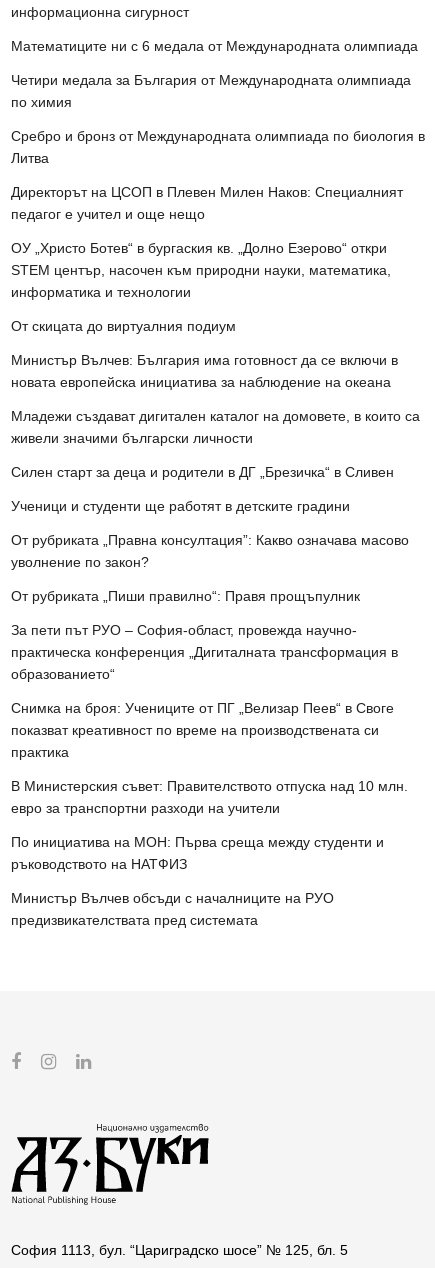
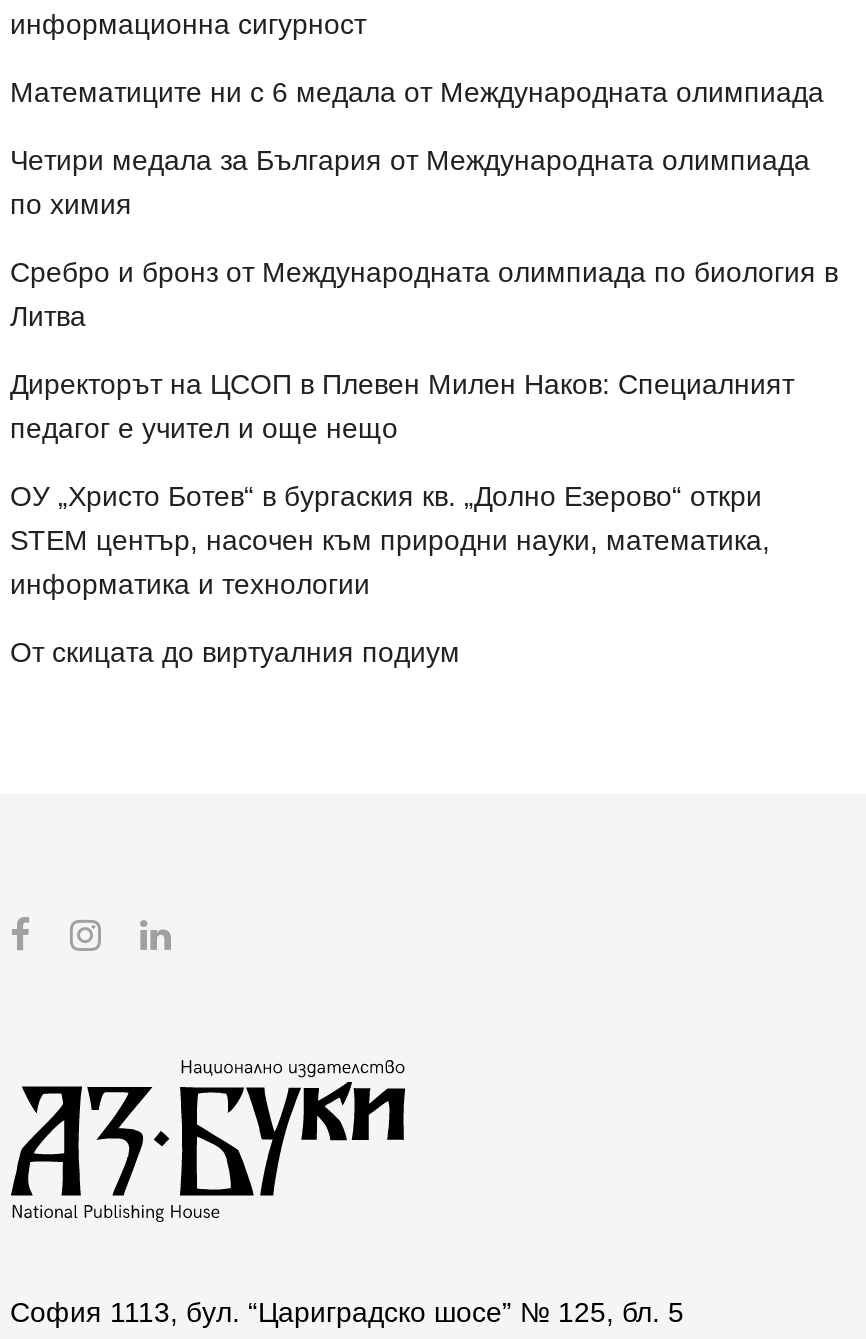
[11,352,420,928] Министър Вълчев: България има готовност да се включи в | новата европейска инициатива за наблюдение на океана | Младежи създават дигитален каталог на домовете, в които са | живели значими български личности | Силен старт за деца и родители в ДГ „Брезичка“ в Сливен | Ученици и студенти ще работят в детските градини | От рубриката „Правна консултация”: Какво означава масово | уволнение по закон? | От рубриката „Пиши правилно“: Правя прощъпулник | За пети път РУО – София-област, провежда научно- | практическа конференция „Дигиталната трансформация в | образованието“ | Снимка на броя: Учениците от ПГ „Велизар Пеев“ в Своге | показват креативност по време на производствената си | практика | В Министерския съвет: Правителството отпуска над 10 млн. | евро за транспортни разходи на учители | По инициатива на МОН: Първа среща между студенти и | ръководството на НАТФИЗ | Министър Вълчев обсъди с началниците на РУО | предизвикателствата пред системата -> none

